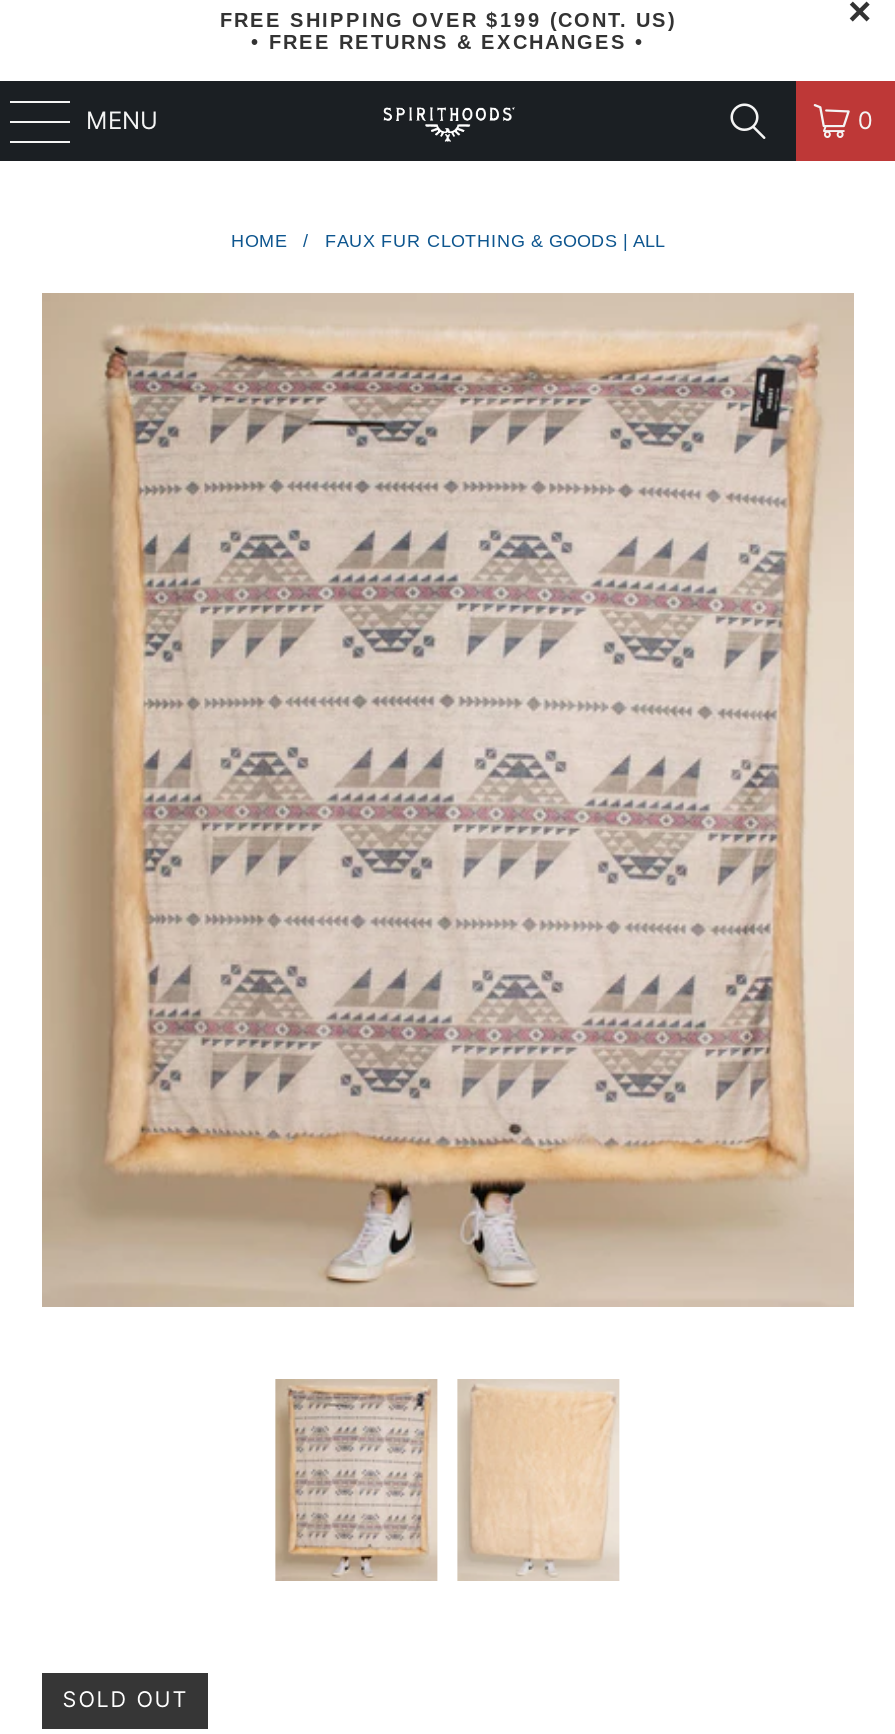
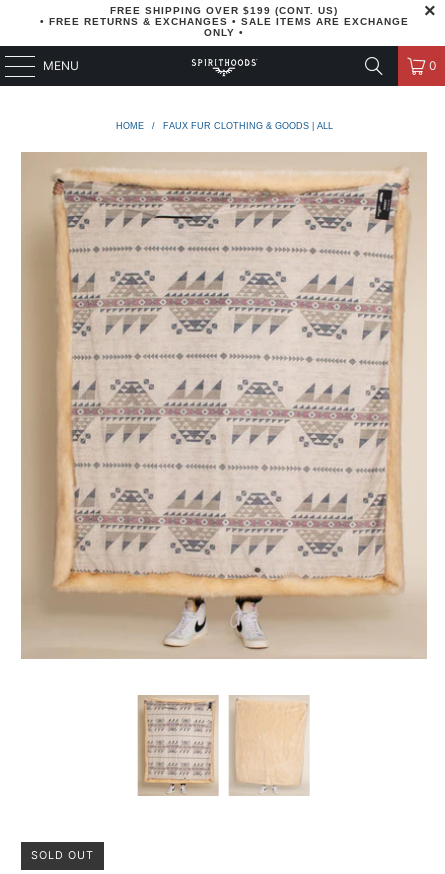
[251,31,645,53] • FREE RETURNS & EXCHANGES • -> [39,15,408,37] • FREE RETURNS & EXCHANGES • SALE ITEMS ARE EXCHANGE | ONLY •

